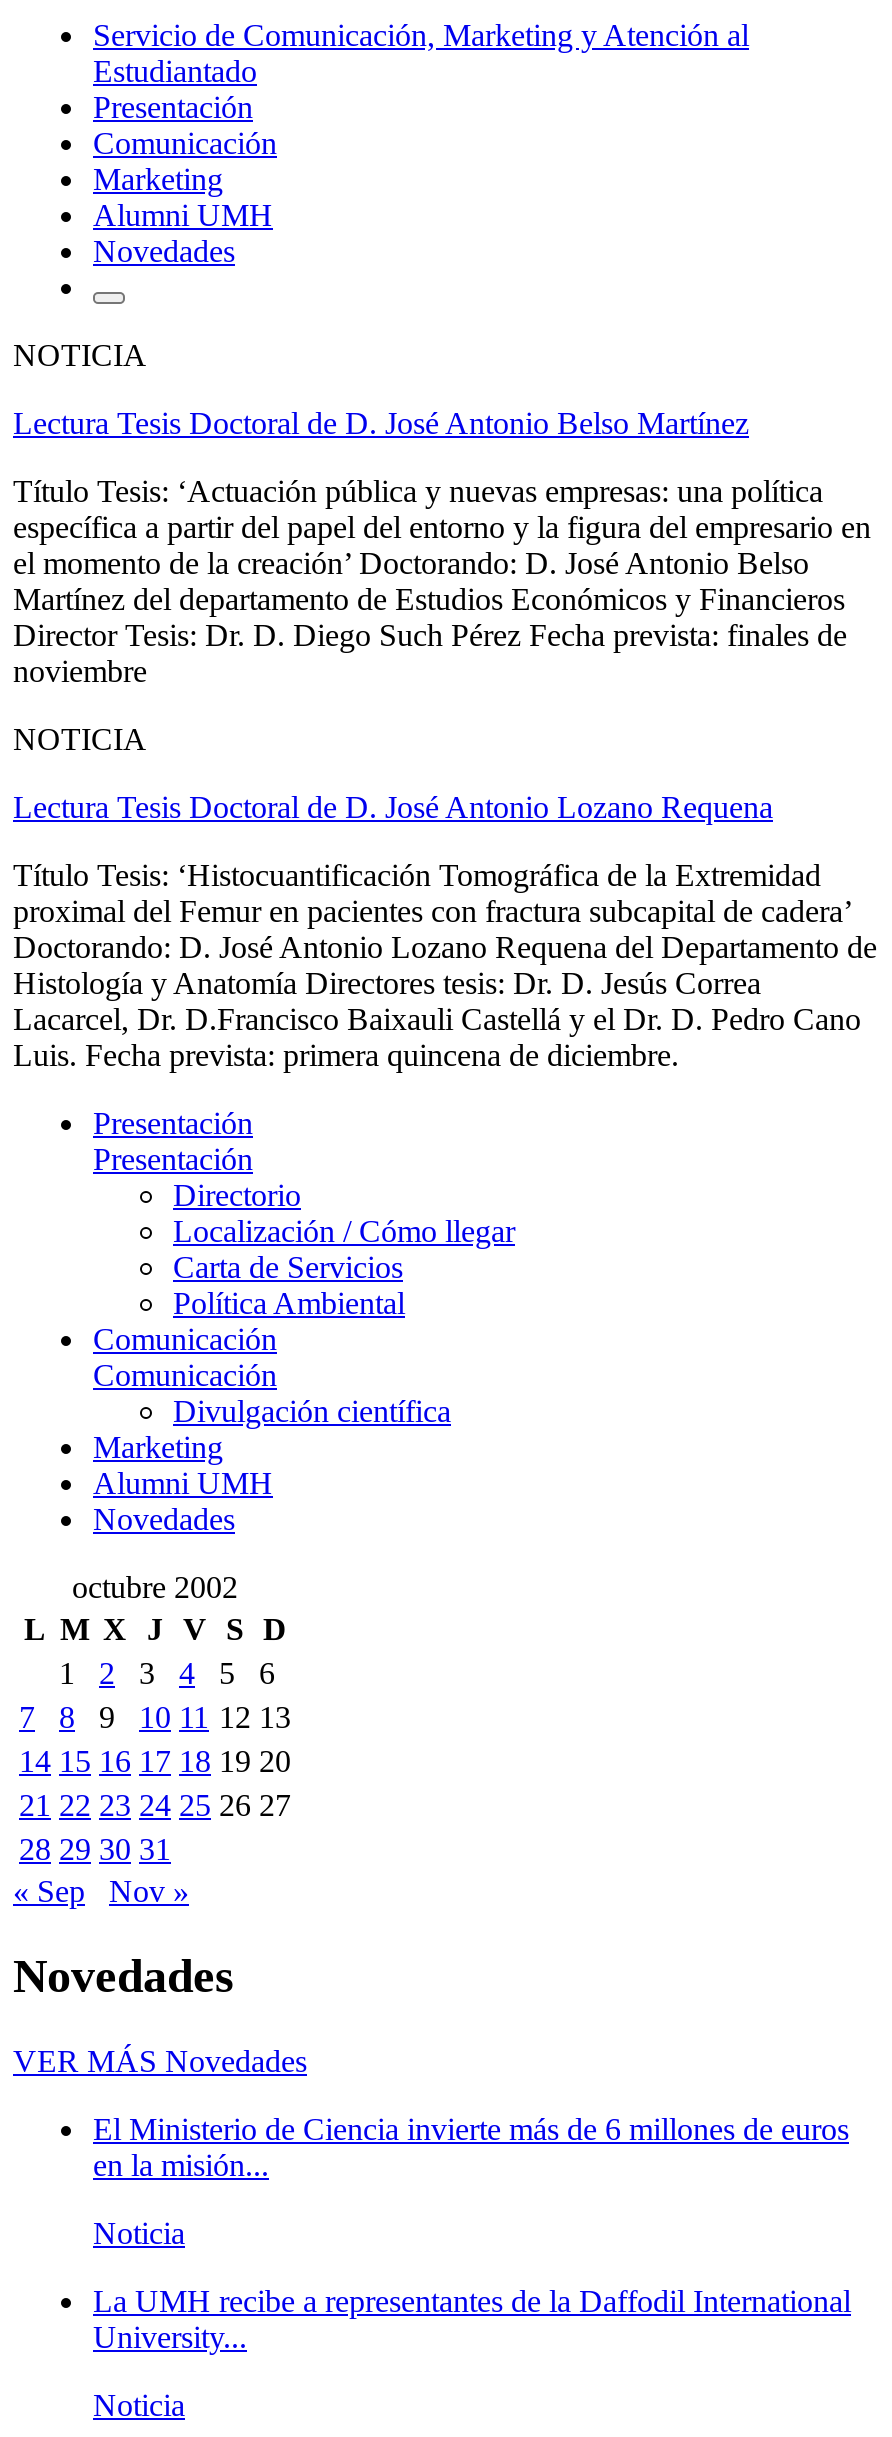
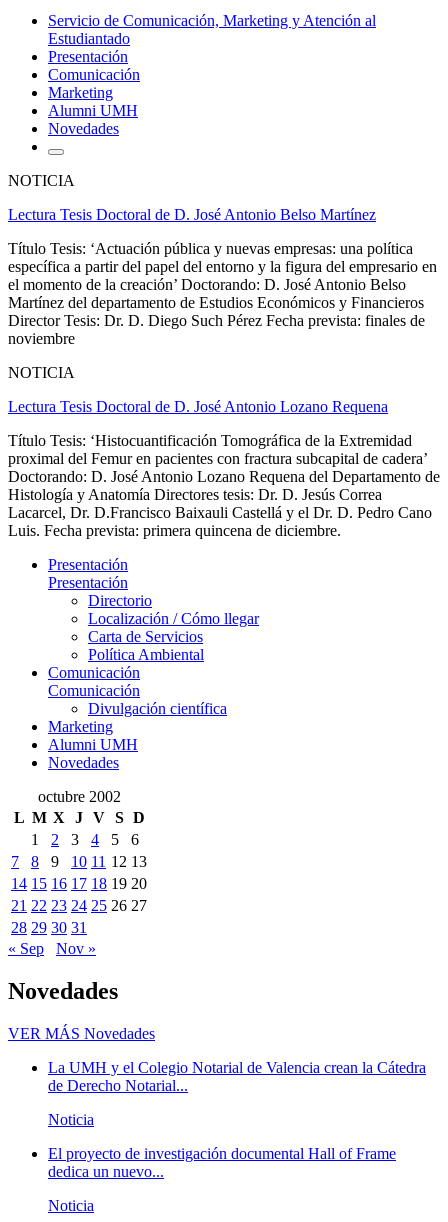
[93,2111,849,2181] El Ministerio de Ciencia invierte más de 6 millones de euros | en la misión... -> [48,1059,426,1094] La UMH y el Colegio Notarial de Valencia crean la Cátedra | de Derecho Notarial...
[93,2283,851,2353] La UMH recibe a representantes de la Daffodil International | University... -> [48,1145,396,1180] El proyecto de investigación documental Hall of Frame | dedica un nuevo...

